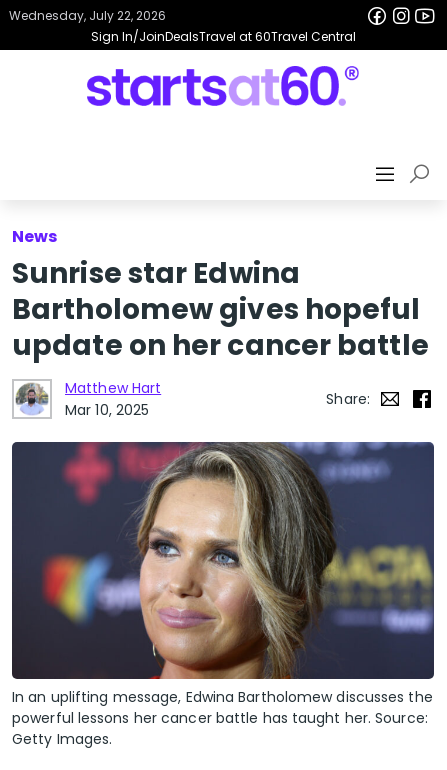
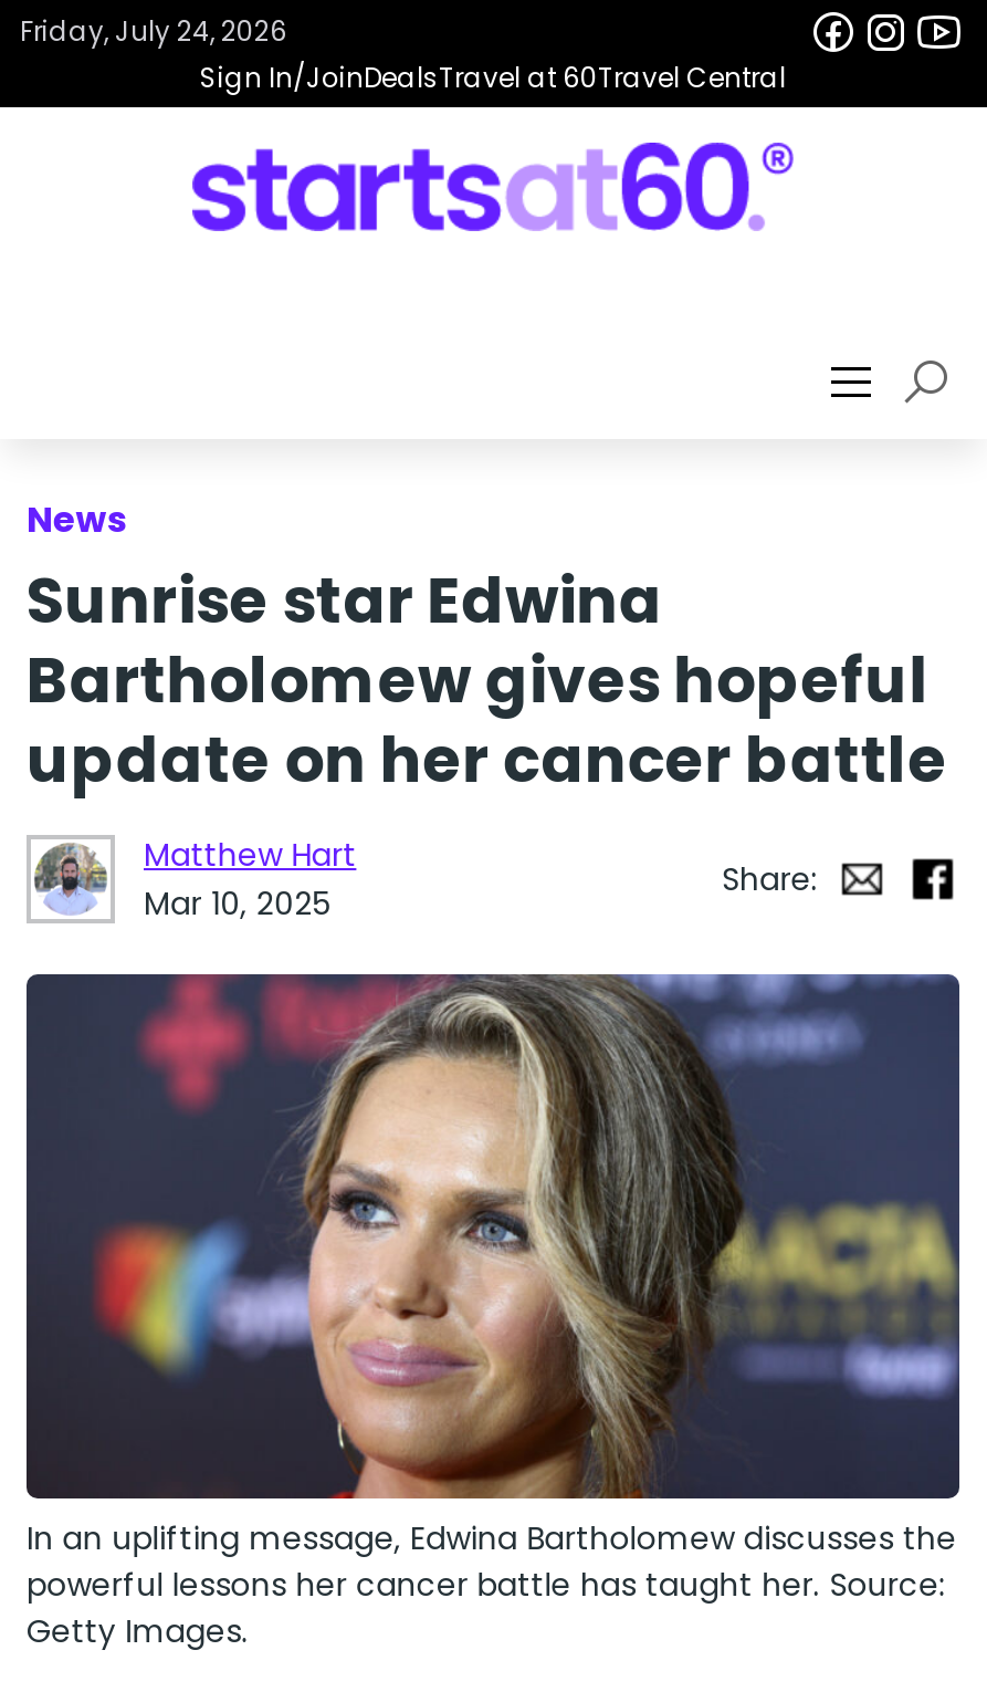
[9,7,166,24] Wednesday, July 22, 2026 -> [20,12,287,50] Friday, July 24, 2026

